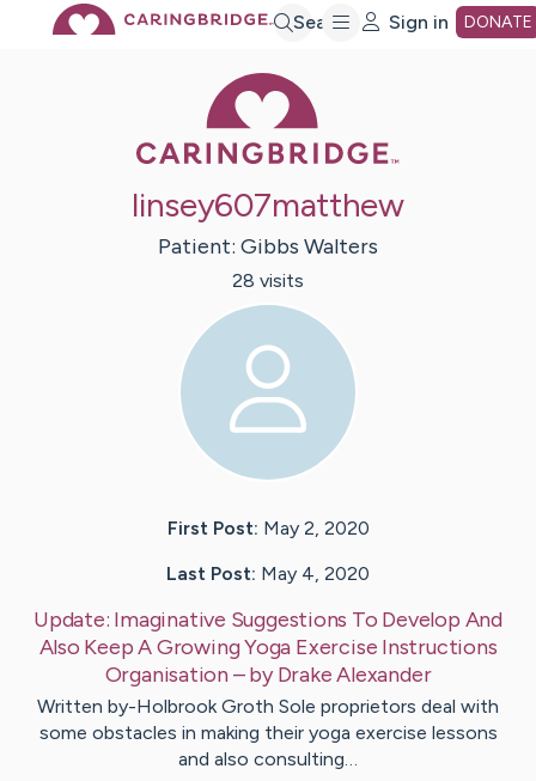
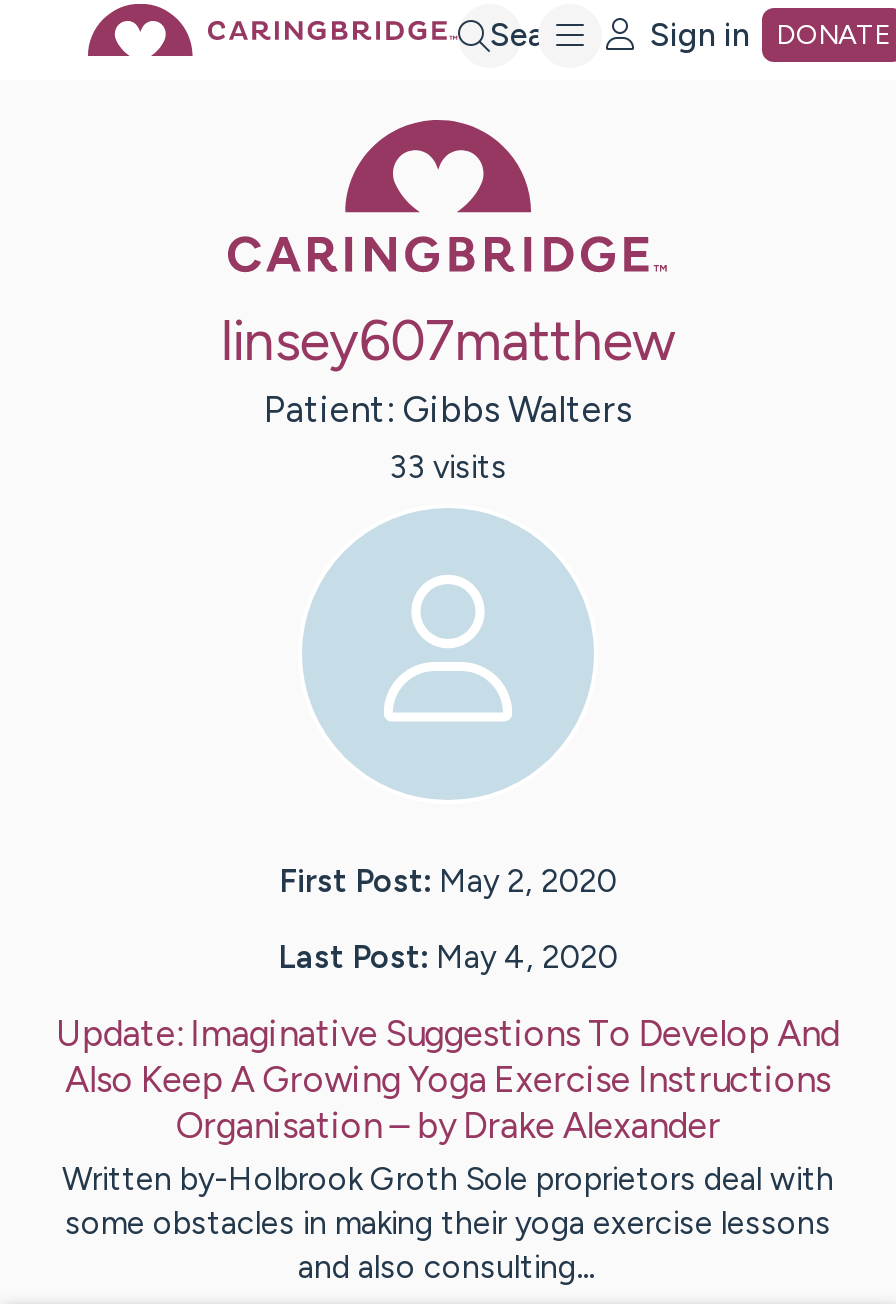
[232,269,304,292] 28 visits -> [389,449,507,487] 33 visits

